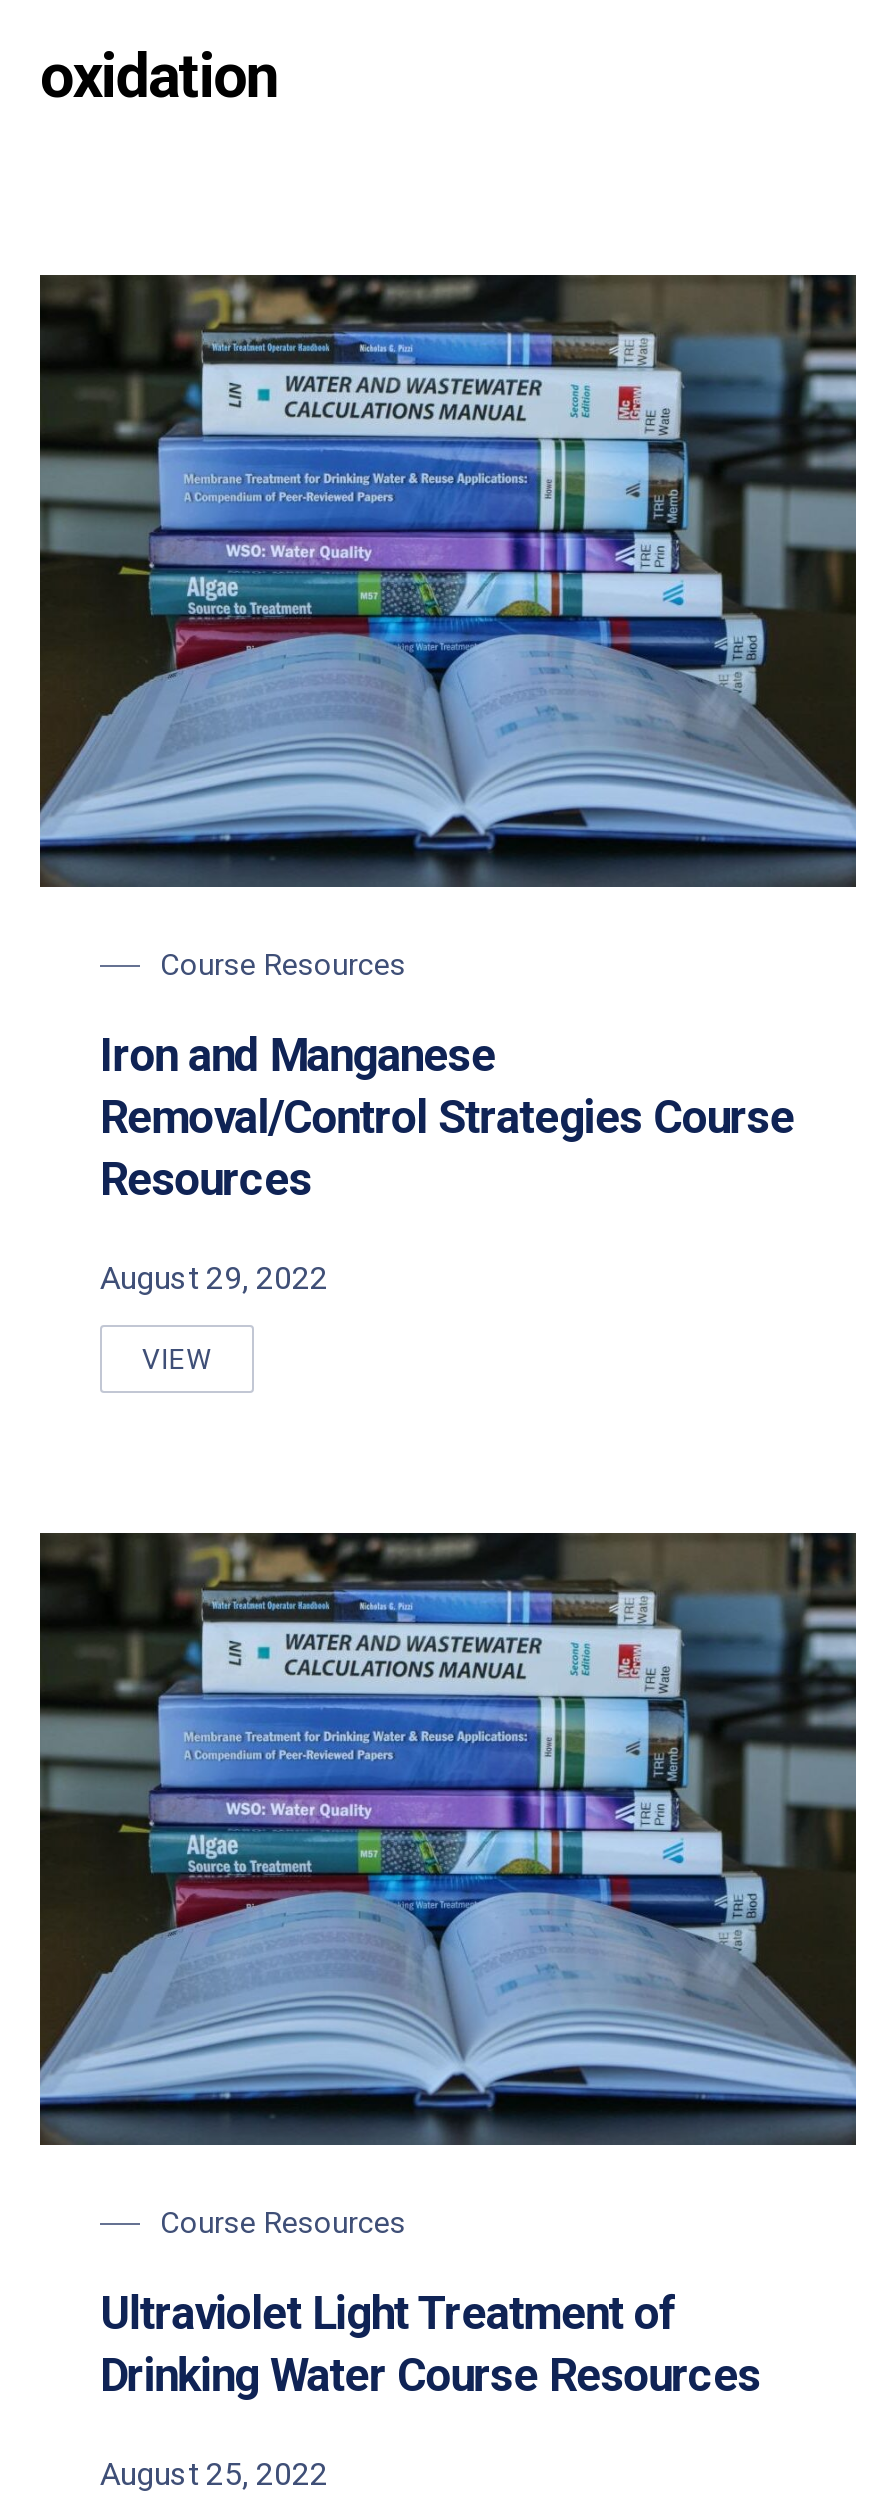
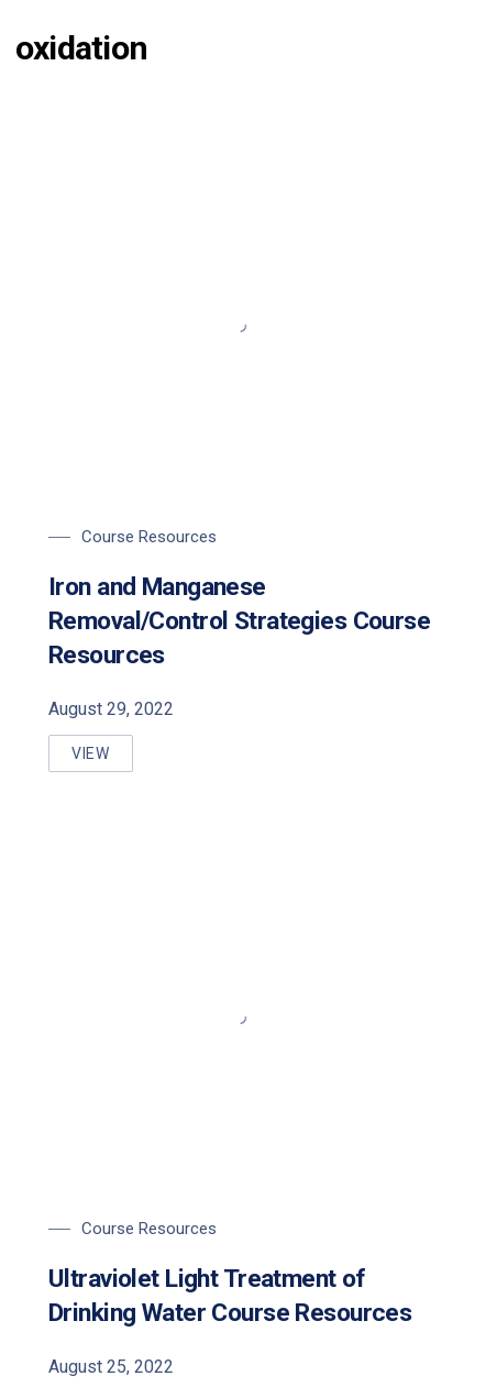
[38,273,858,889] [image] -> none
[38,1531,858,2147] [image] -> none

